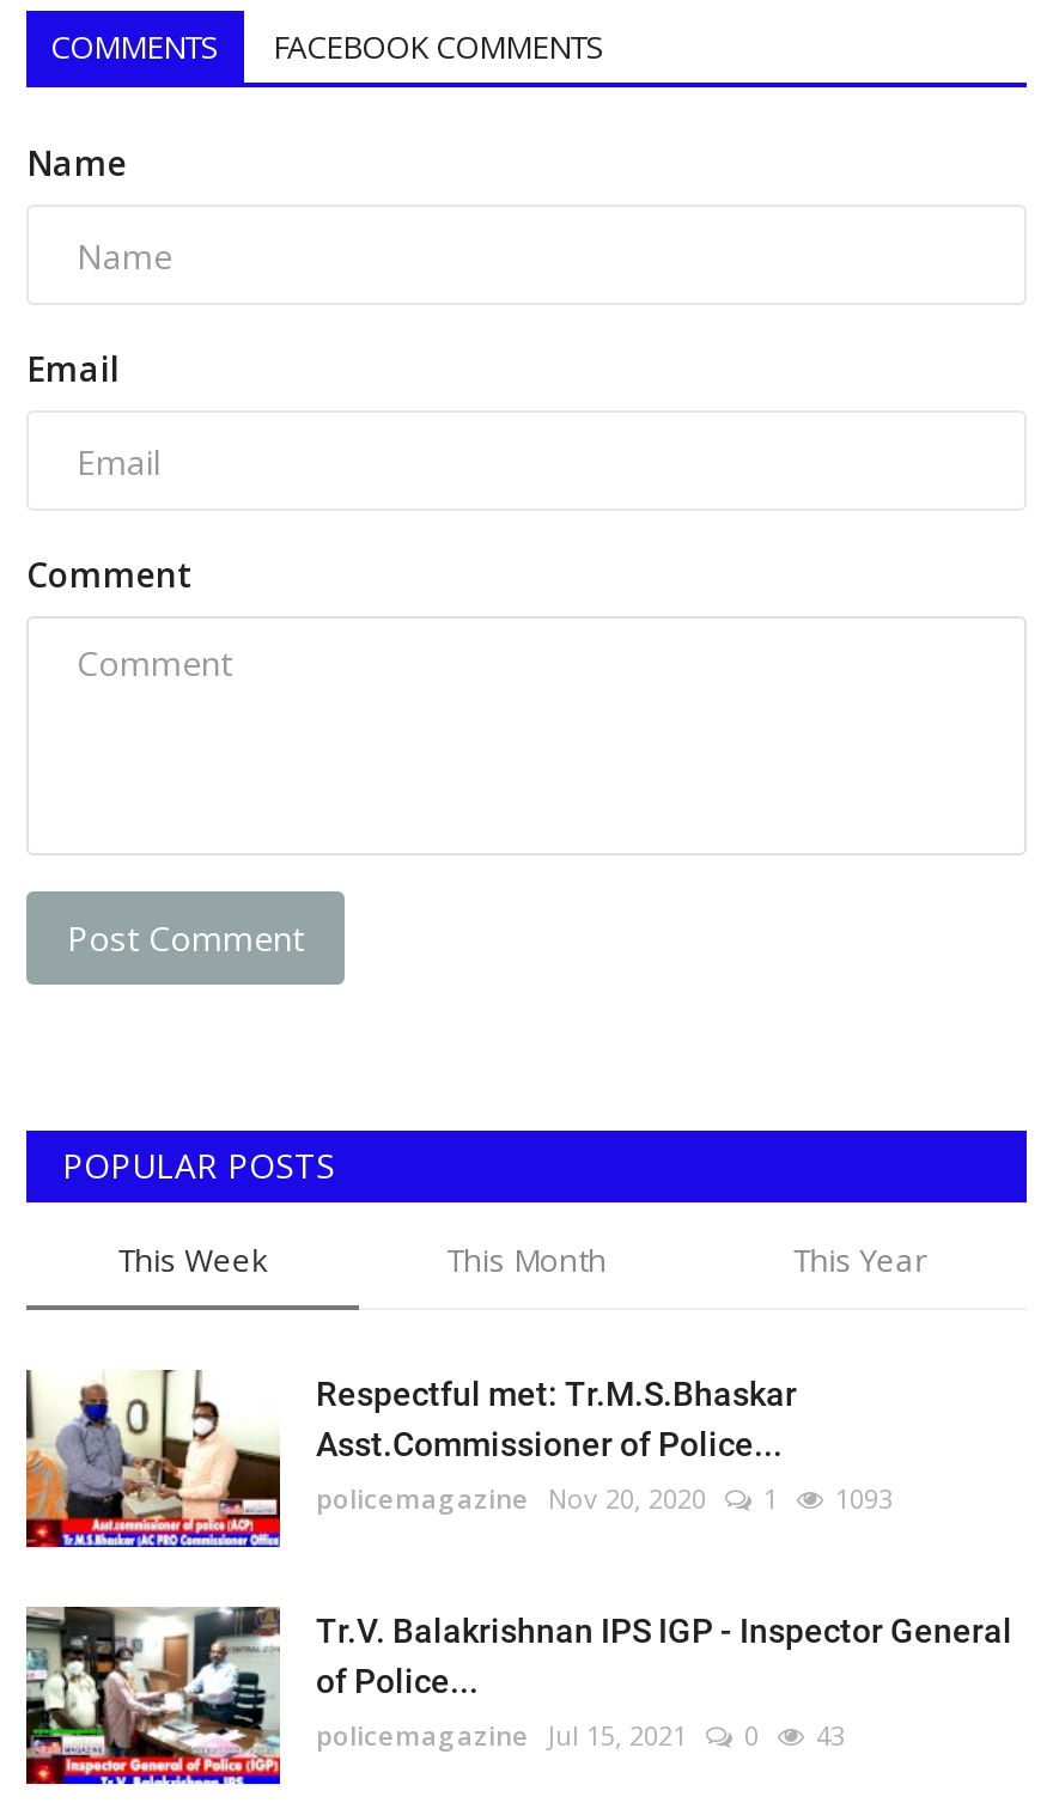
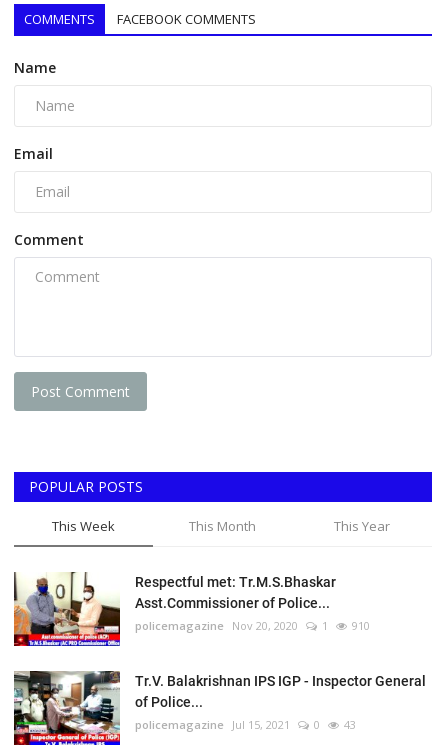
[316,1481,893,1517] policemagazine Nov 20, 2020 1 1093 -> [135,617,370,632] policemagazine Nov 20, 2020 1 910

